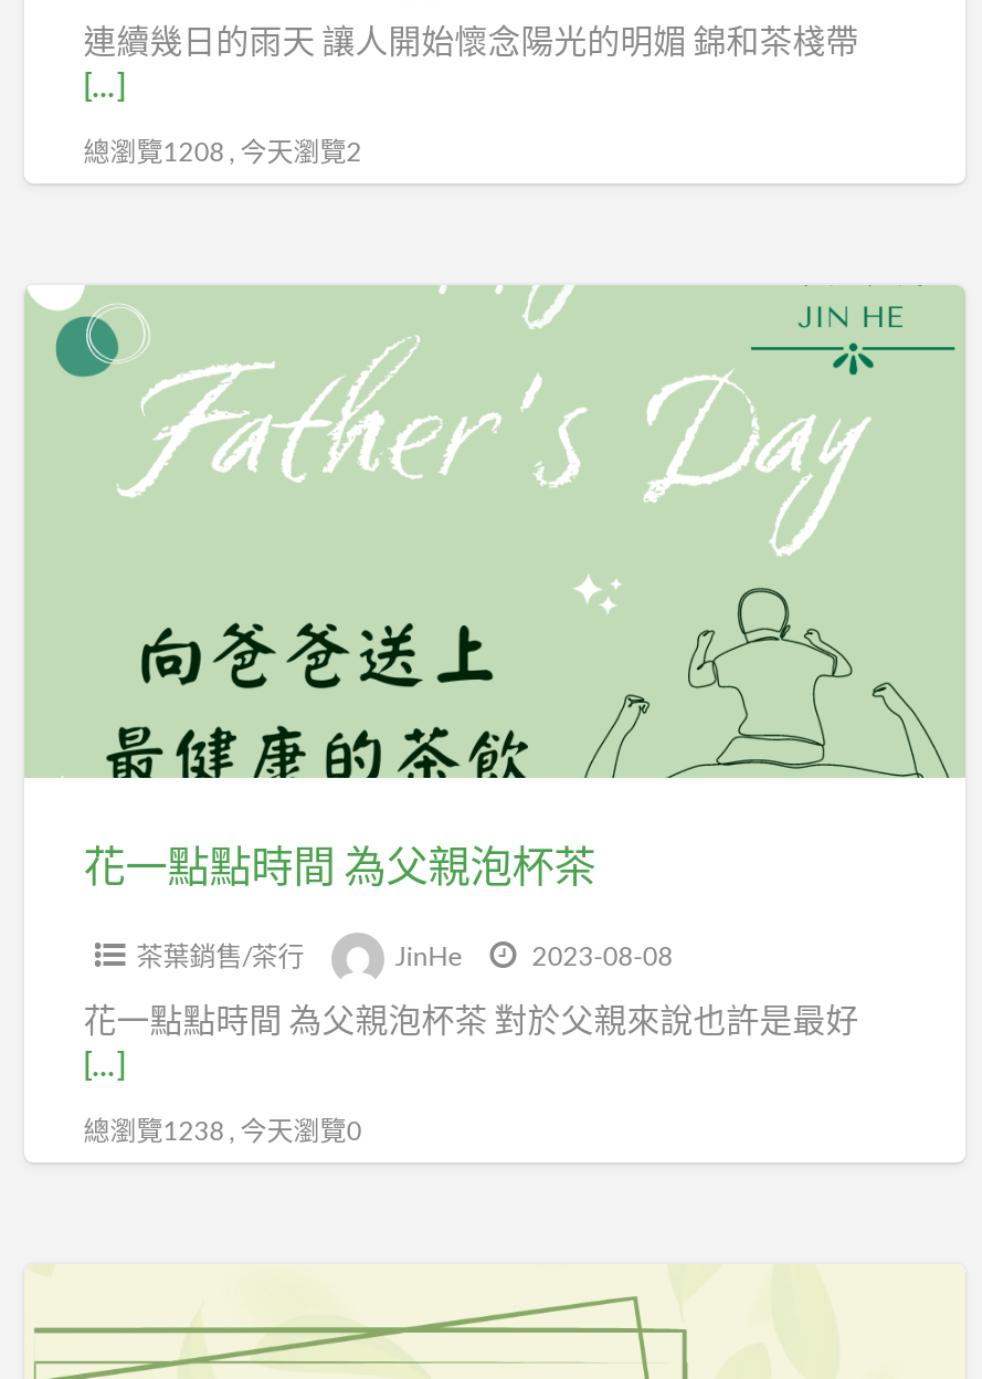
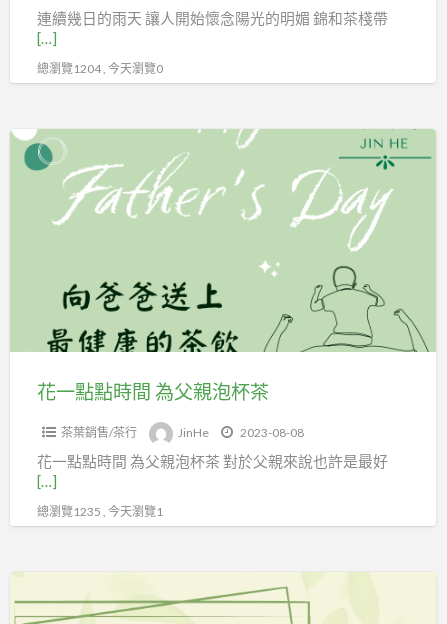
[83,136,362,169] 總瀏覽1208 , 今天瀏覽2 -> [37,61,163,76] 總瀏覽1204 , 今天瀏覽0
[83,1115,362,1148] 總瀏覽1238 , 今天瀏覽0 -> [37,504,163,519] 總瀏覽1235 , 今天瀏覽1

